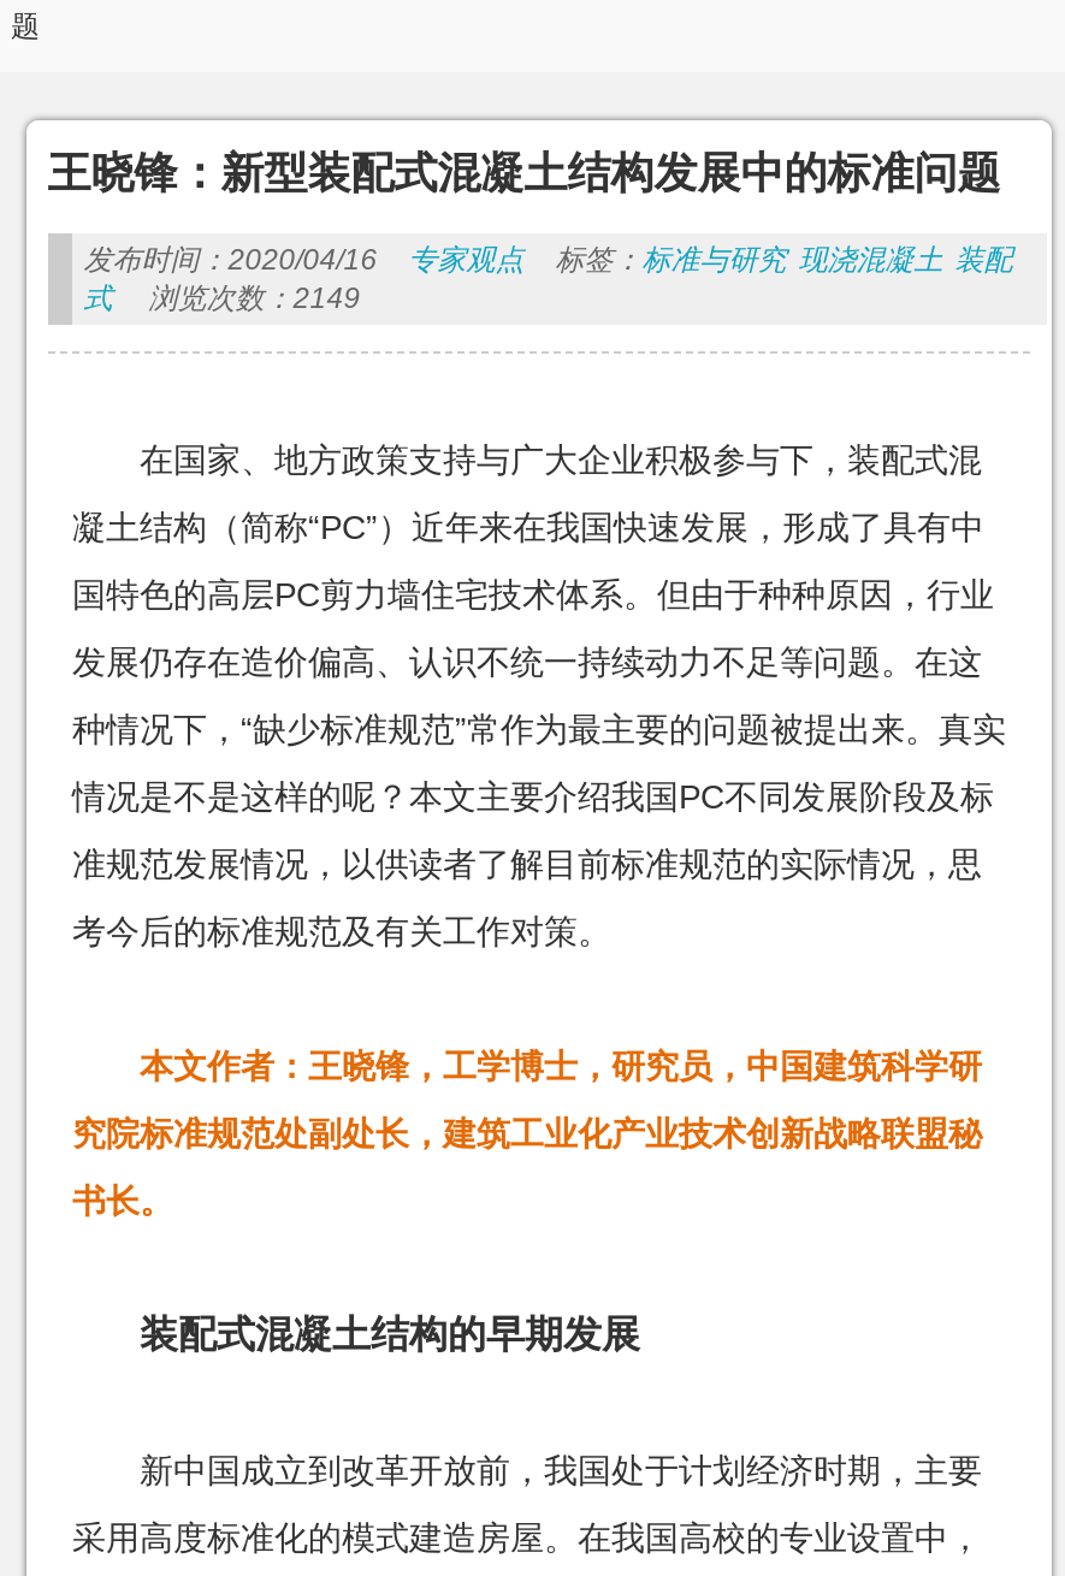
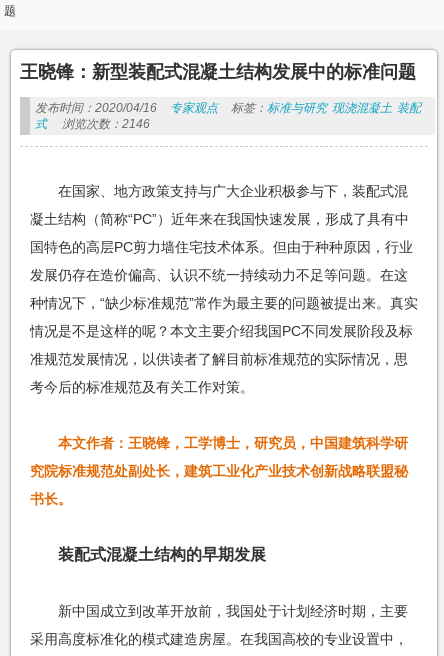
[84,282,360,315] 式 浏览次数：2149 -> [35,117,150,131] 式 浏览次数：2146

